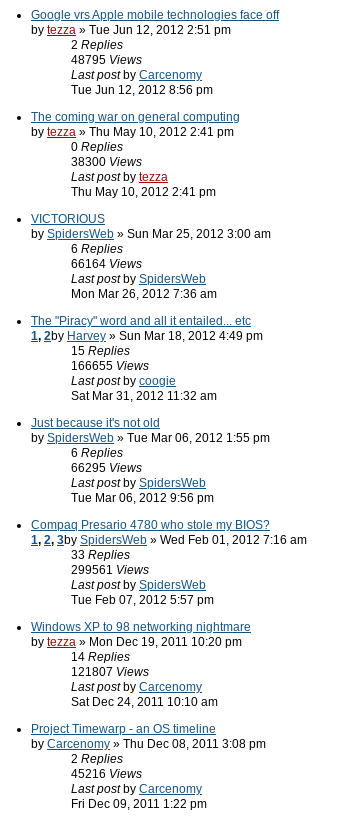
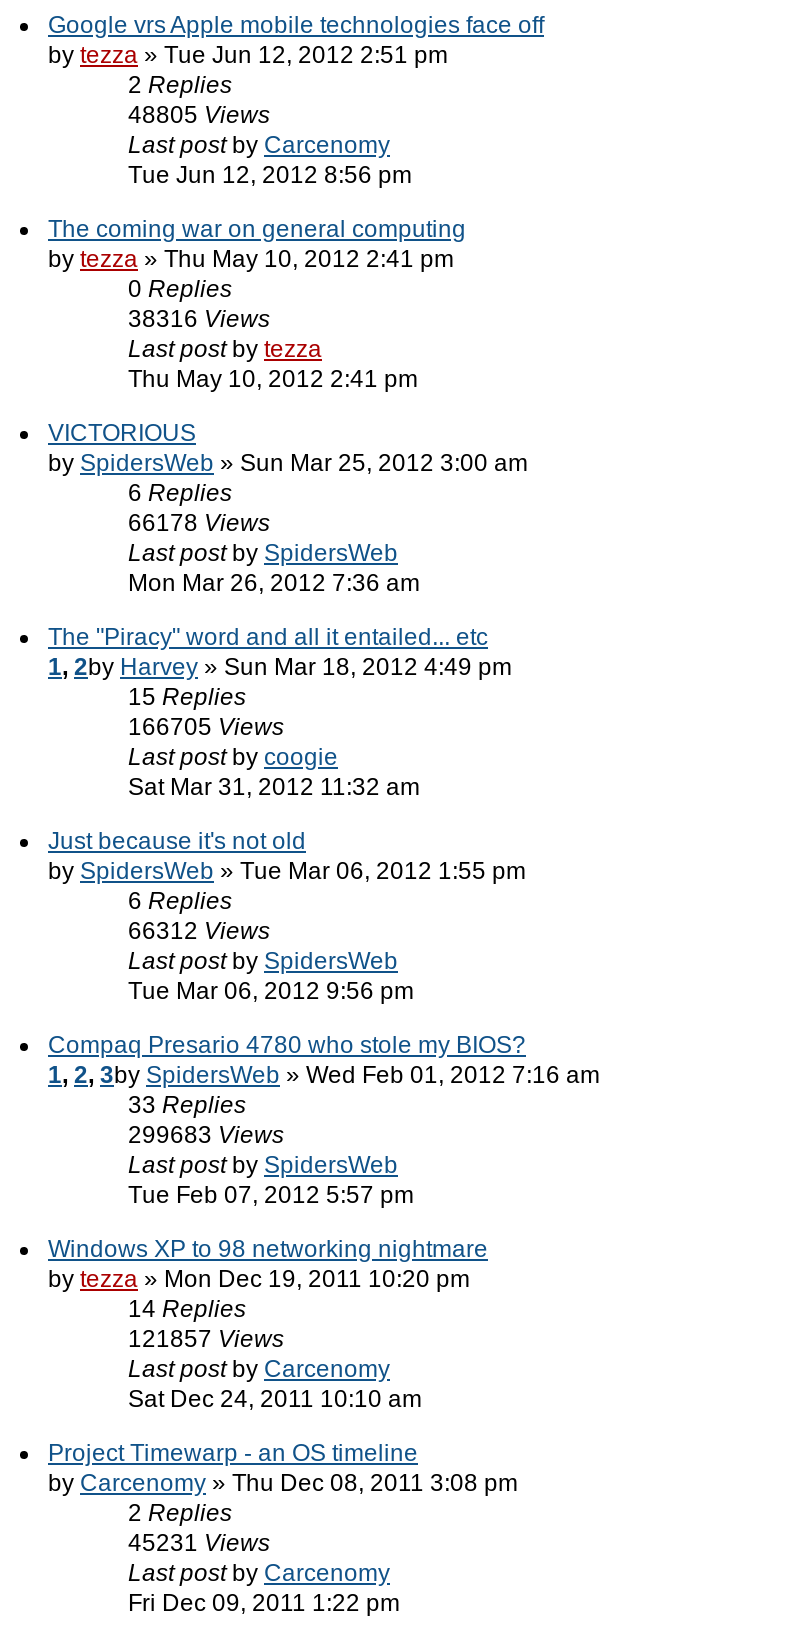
[71,53,142,67] 48795 Views -> [128,101,270,129] 48805 Views
[71,155,142,169] 38300 Views -> [128,305,270,333] 38316 Views
[71,257,142,271] 66164 Views -> [128,509,270,537] 66178 Views
[71,359,149,373] 166655 Views -> [128,713,284,741] 166705 Views
[71,461,142,475] 66295 Views -> [128,917,270,945] 66312 Views
[71,563,149,577] 299561 Views -> [128,1121,284,1149] 299683 Views
[71,665,149,679] 121807 Views -> [128,1325,284,1353] 121857 Views
[71,767,142,781] 45216 Views -> [128,1529,270,1557] 45231 Views

